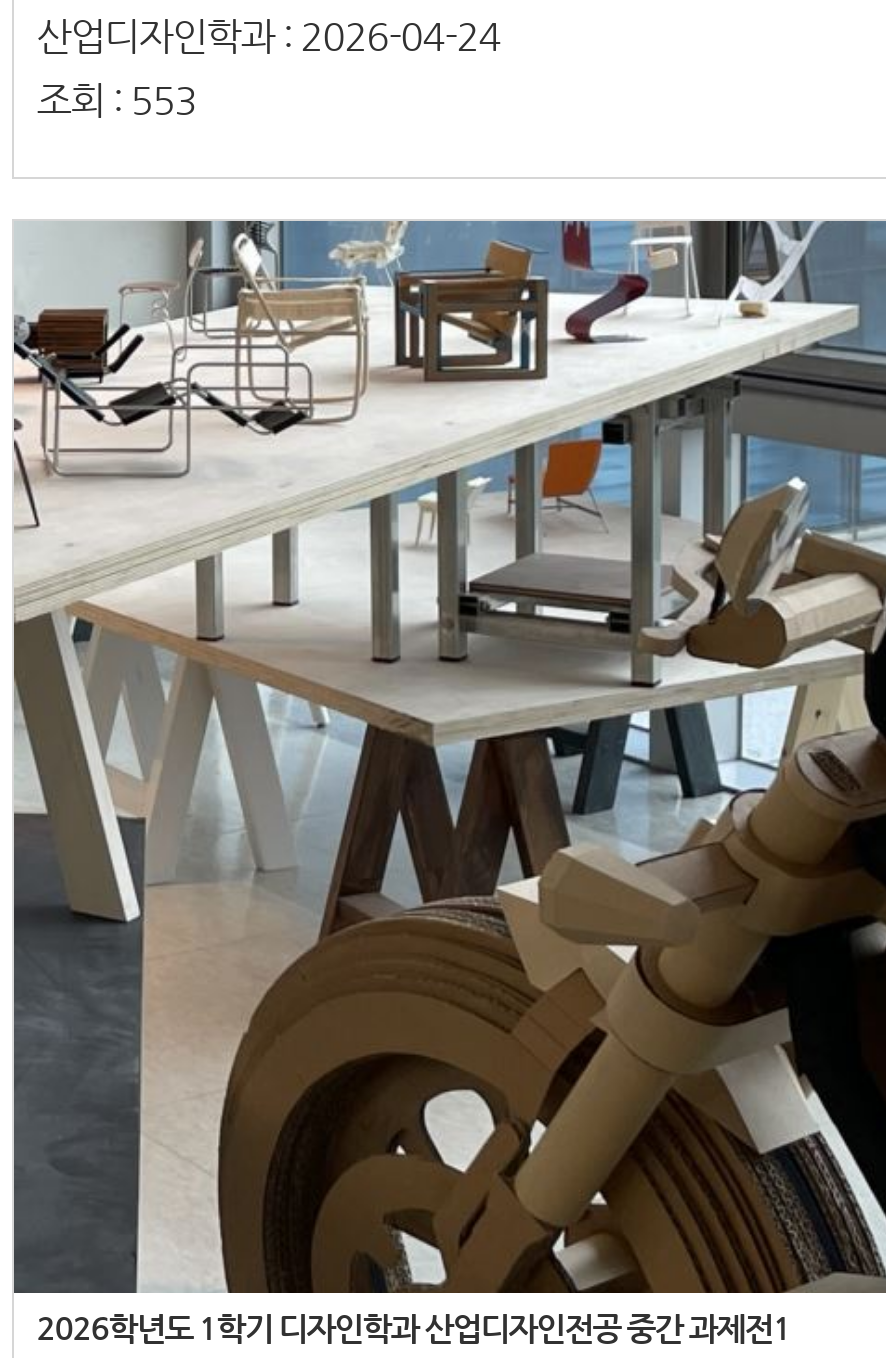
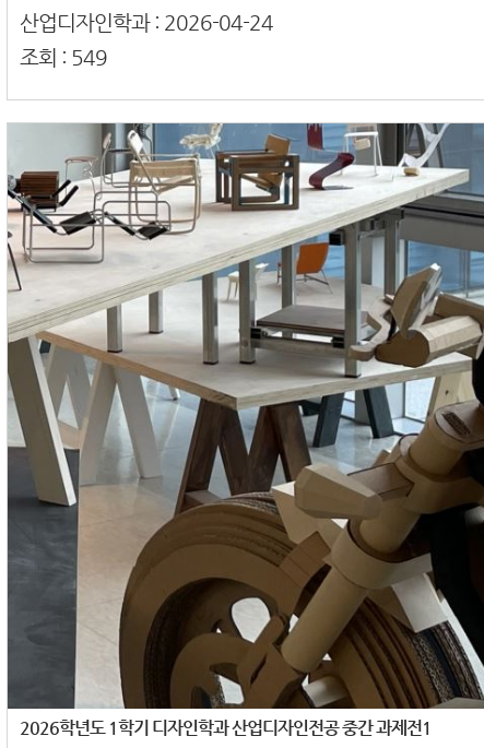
[36,77,196,121] 조회 : 553 -> [20,45,107,69] 조회 : 549

